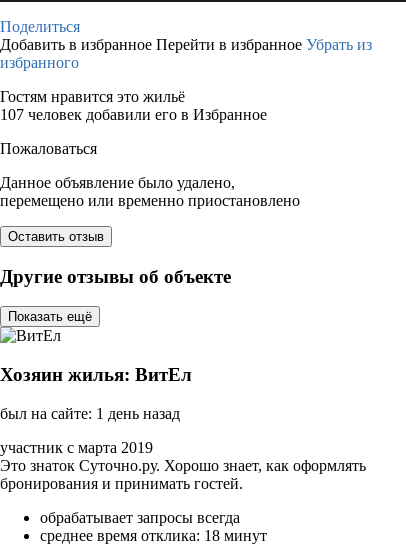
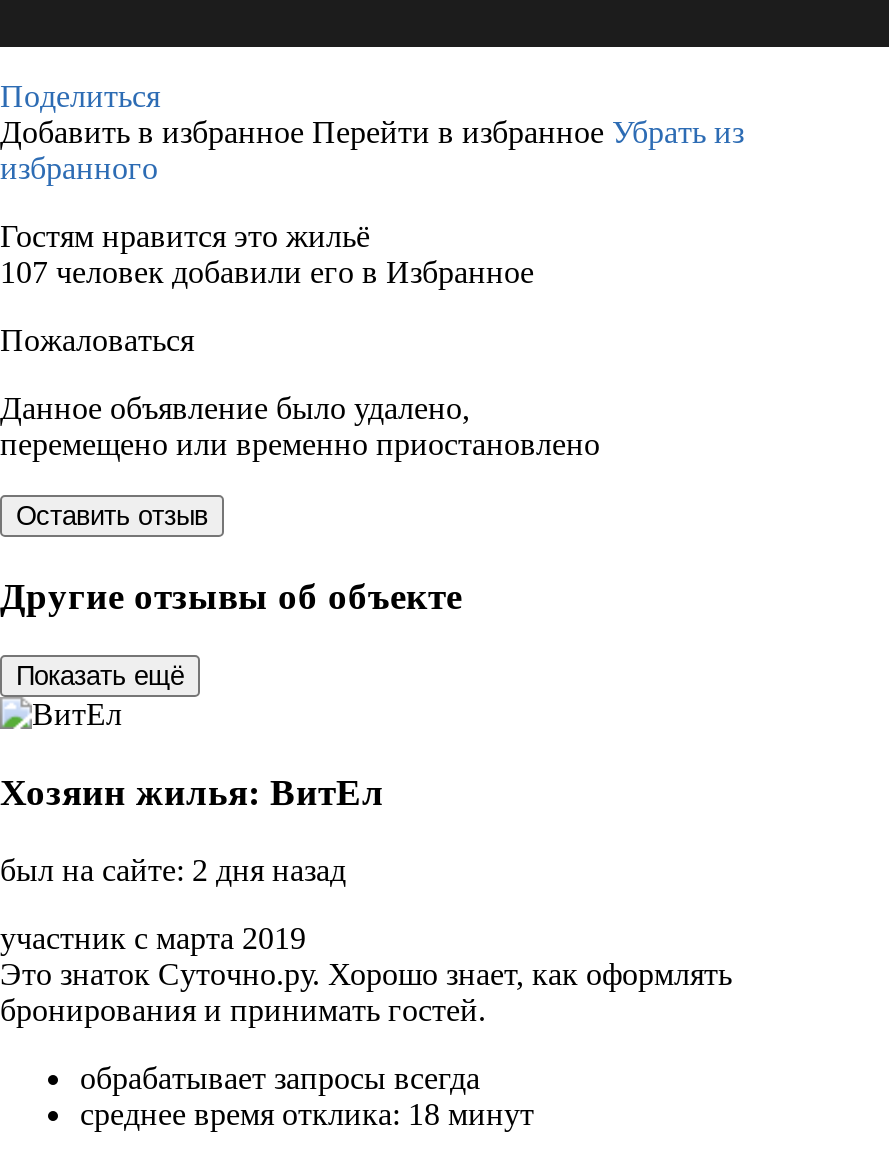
[0,405,180,422] был на сайте: 1 день назад -> [0,853,346,887] был на сайте: 2 дня назад

